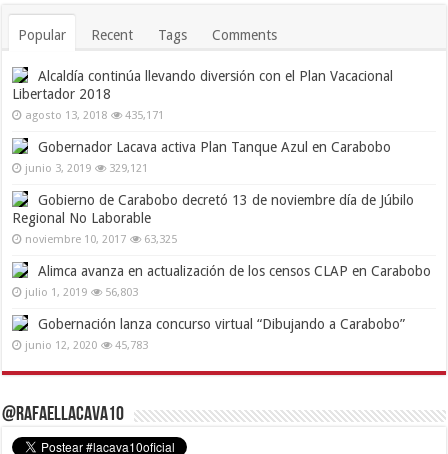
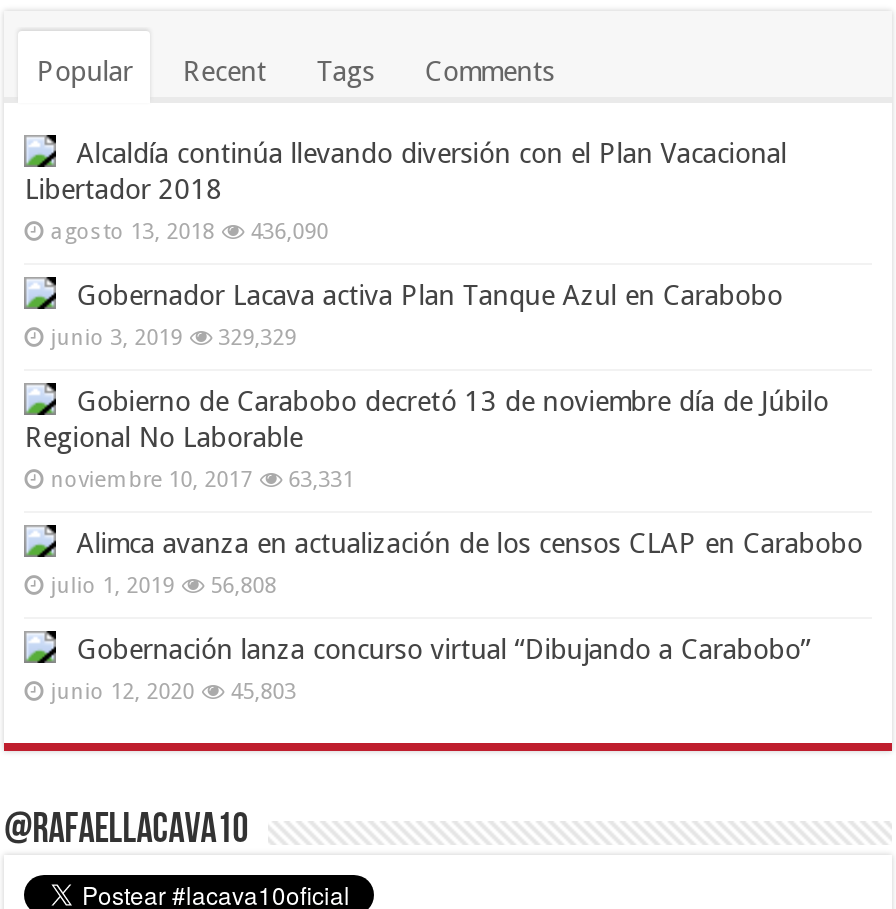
[25,109,164,122] agosto 13, 2018 435,171 -> [50,220,328,246] agosto 13, 2018 436,090
[25,162,148,175] junio 3, 2019 329,121 -> [50,326,296,352] junio 3, 2019 329,329
[25,233,177,246] noviembre 10, 2017 63,325 -> [50,468,354,494] noviembre 10, 2017 63,331
[25,286,138,299] julio 1, 2019 56,803 -> [50,574,276,600] julio 1, 2019 56,808
[25,339,148,352] junio 12, 2020 45,783 -> [50,680,296,706] junio 12, 2020 45,803

